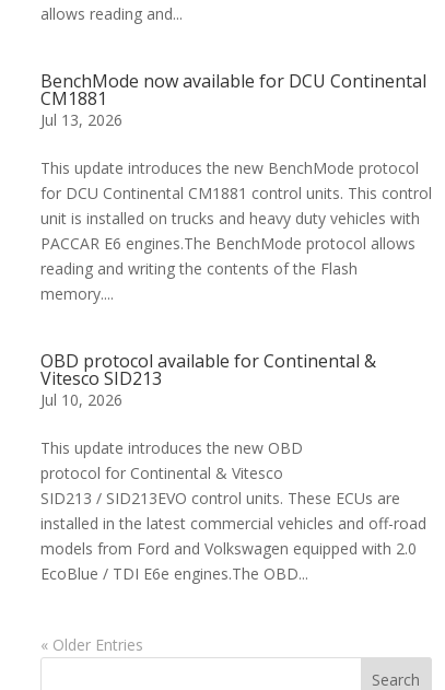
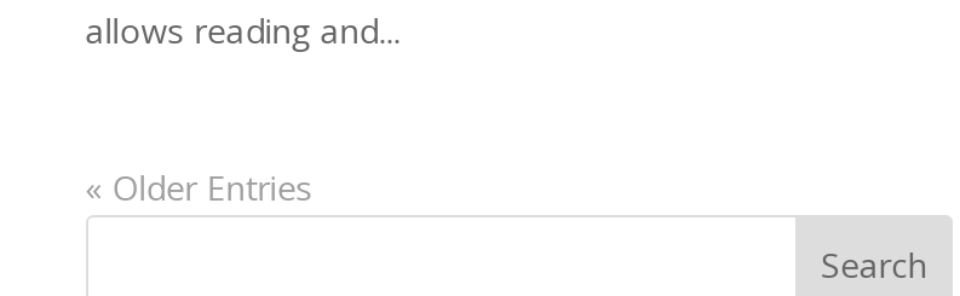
[40,69,432,584] BenchMode now available for DCU Continental | CM1881 | Jul 13, 2026 | This update introduces the new BenchMode protocol | for DCU Continental CM1881 control units. This control | unit is installed on trucks and heavy duty vehicles with | PACCAR E6 engines.The BenchMode protocol allows | reading and writing the contents of the Flash | memory.... | OBD protocol available for Continental & | Vitesco SID213 | Jul 10, 2026 | This update introduces the new OBD | protocol for Continental & Vitesco | SID213 / SID213EVO control units. These ECUs are | installed in the latest commercial vehicles and off-road | models from Ford and Volkswagen equipped with 2.0 | EcoBlue / TDI E6e engines.The OBD... -> none

